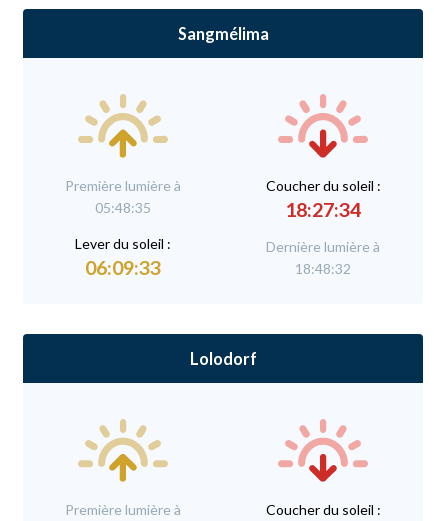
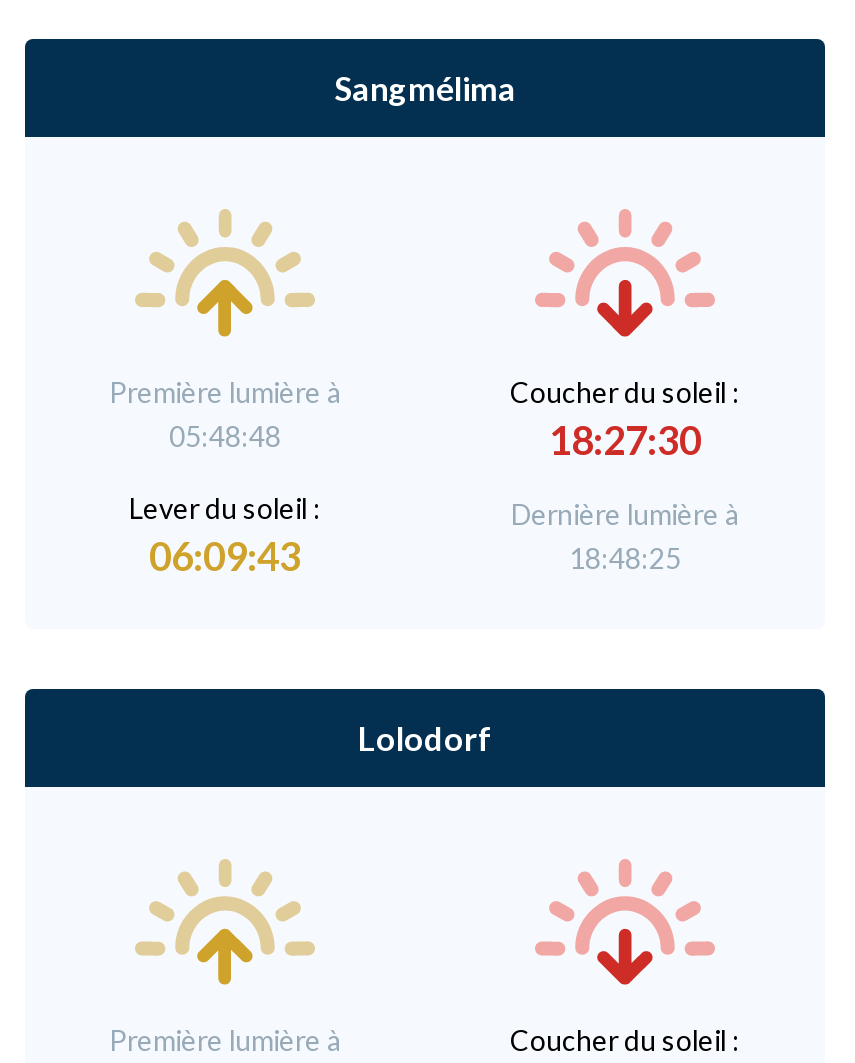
[95,199,151,216] 05:48:35 -> [169,418,281,452] 05:48:48
[285,198,361,221] 18:27:34 -> [549,416,701,462] 18:27:30
[85,256,161,279] 06:09:33 -> [149,532,301,578] 06:09:43
[295,260,351,277] 18:48:32 -> [569,540,681,574] 18:48:25

